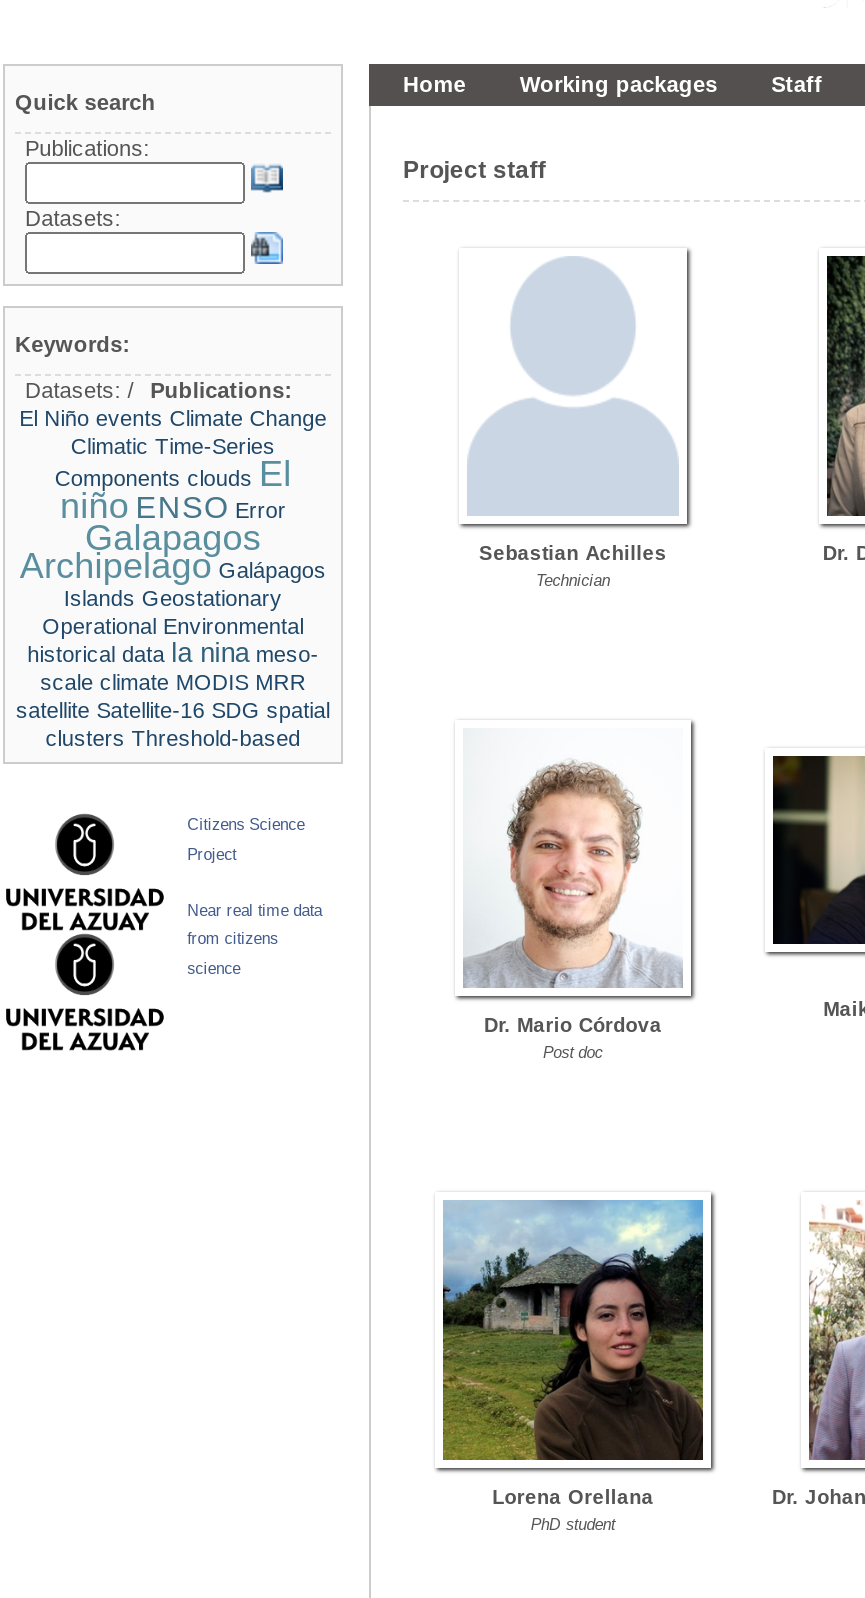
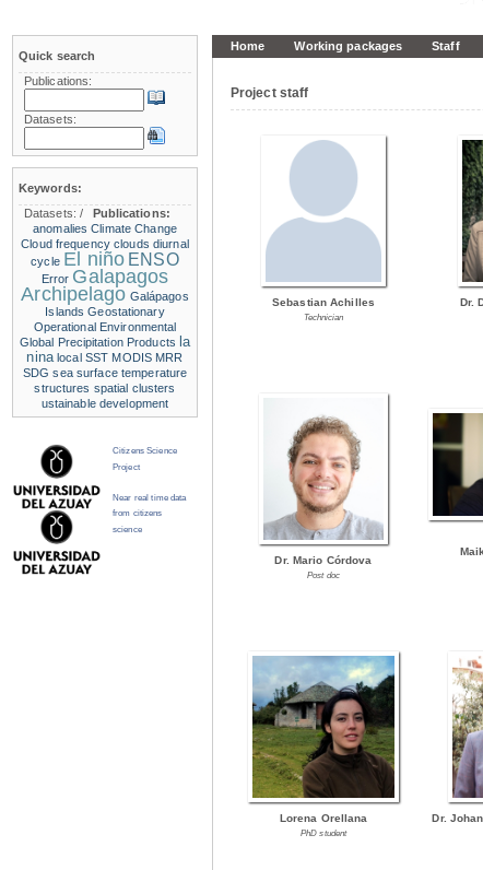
[19,406,327,558] El Niño events Climate Change | Climatic Time-Series | Components clouds El | niño ENSO Error | Galapagos -> [21,222,189,288] anomalies Climate Change | Cloud frequency clouds diurnal | cycle El niño ENSO | Error Galapagos
[16,638,330,750] historical data la nina meso- | scale climate MODIS MRR | satellite Satellite-16 SDG spatial | clusters Threshold-based -> [19,334,191,410] Global Precipitation Products la | nina local SST MODIS MRR | SDG sea surface temperature | structures spatial clusters | ustainable development

